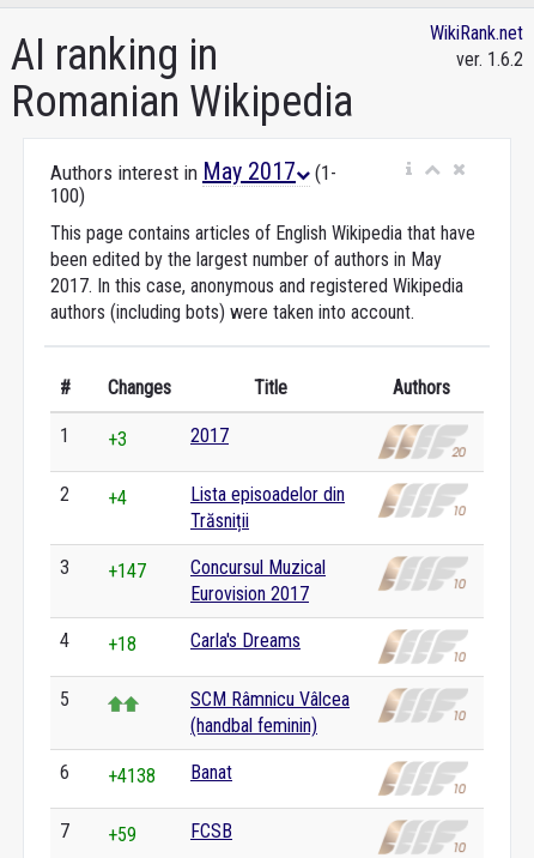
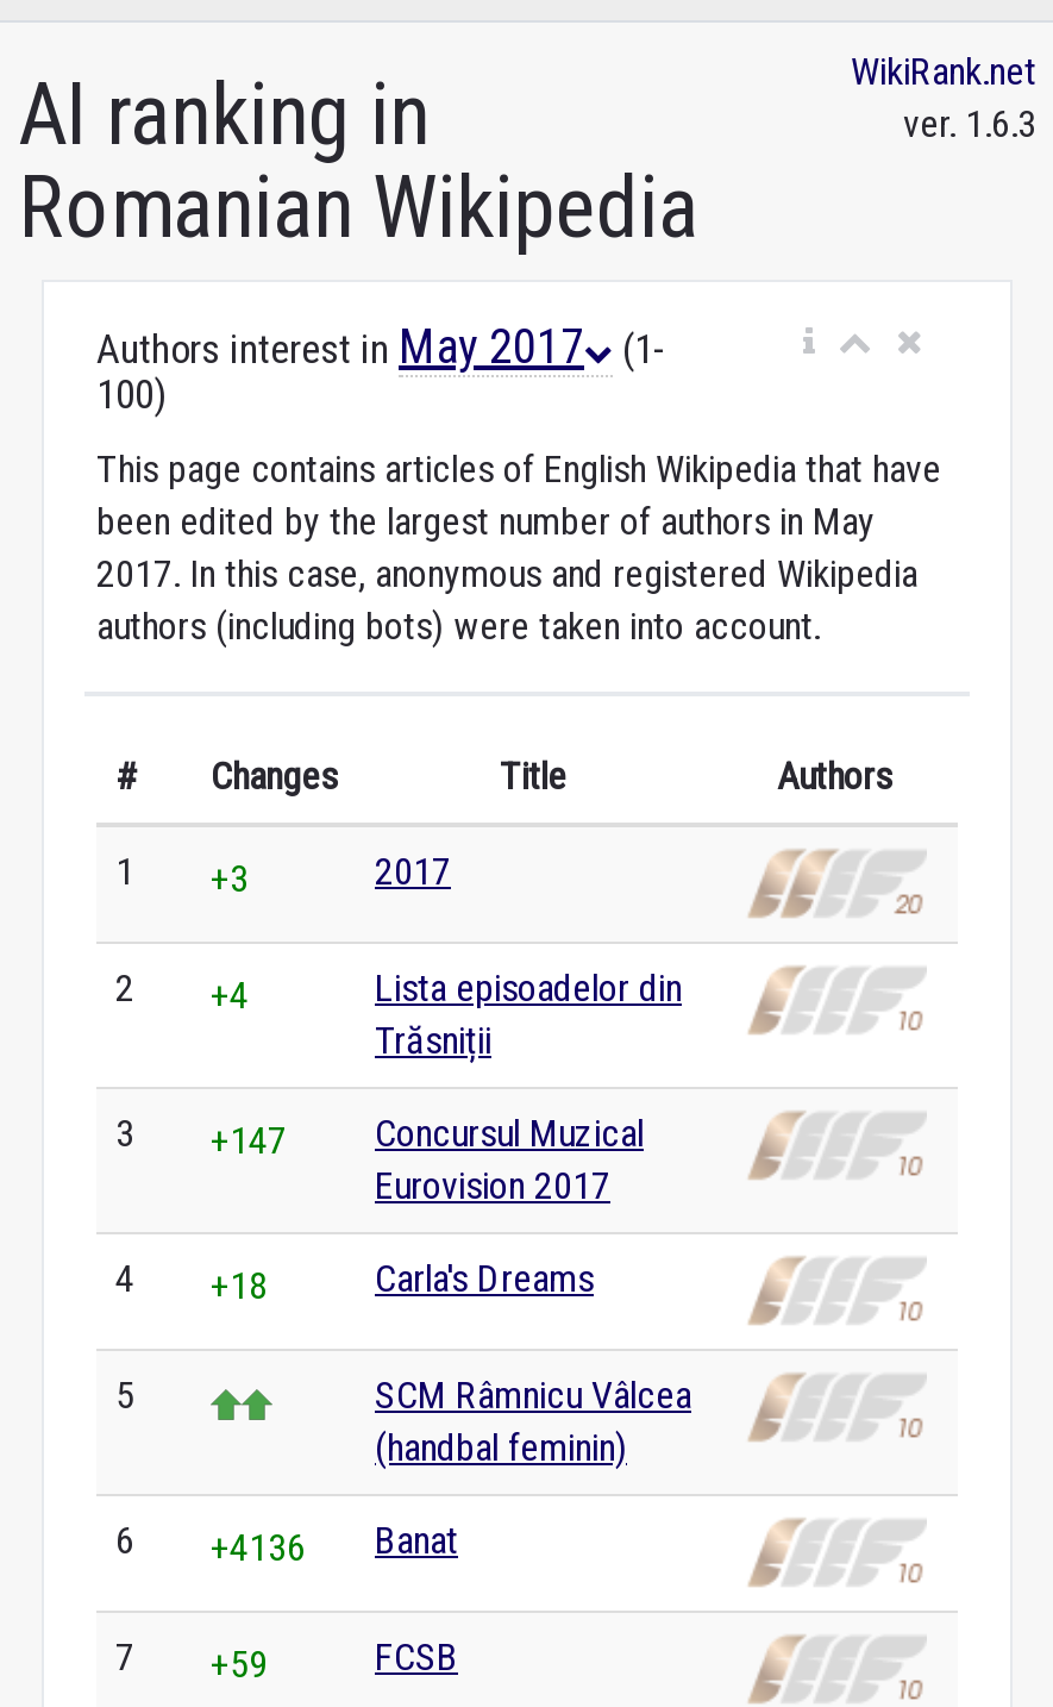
[456,48,523,71] ver. 1.6.2 -> [903,101,1036,146] ver. 1.6.3
[60,761,232,787] 6 +4138 Banat -> [115,1518,458,1570] 6 +4136 Banat

